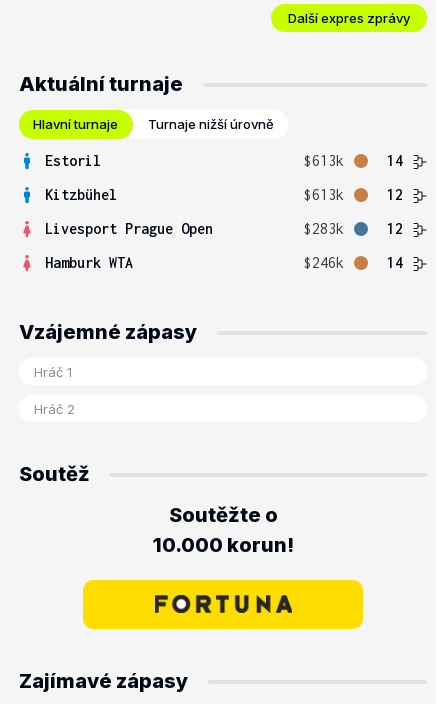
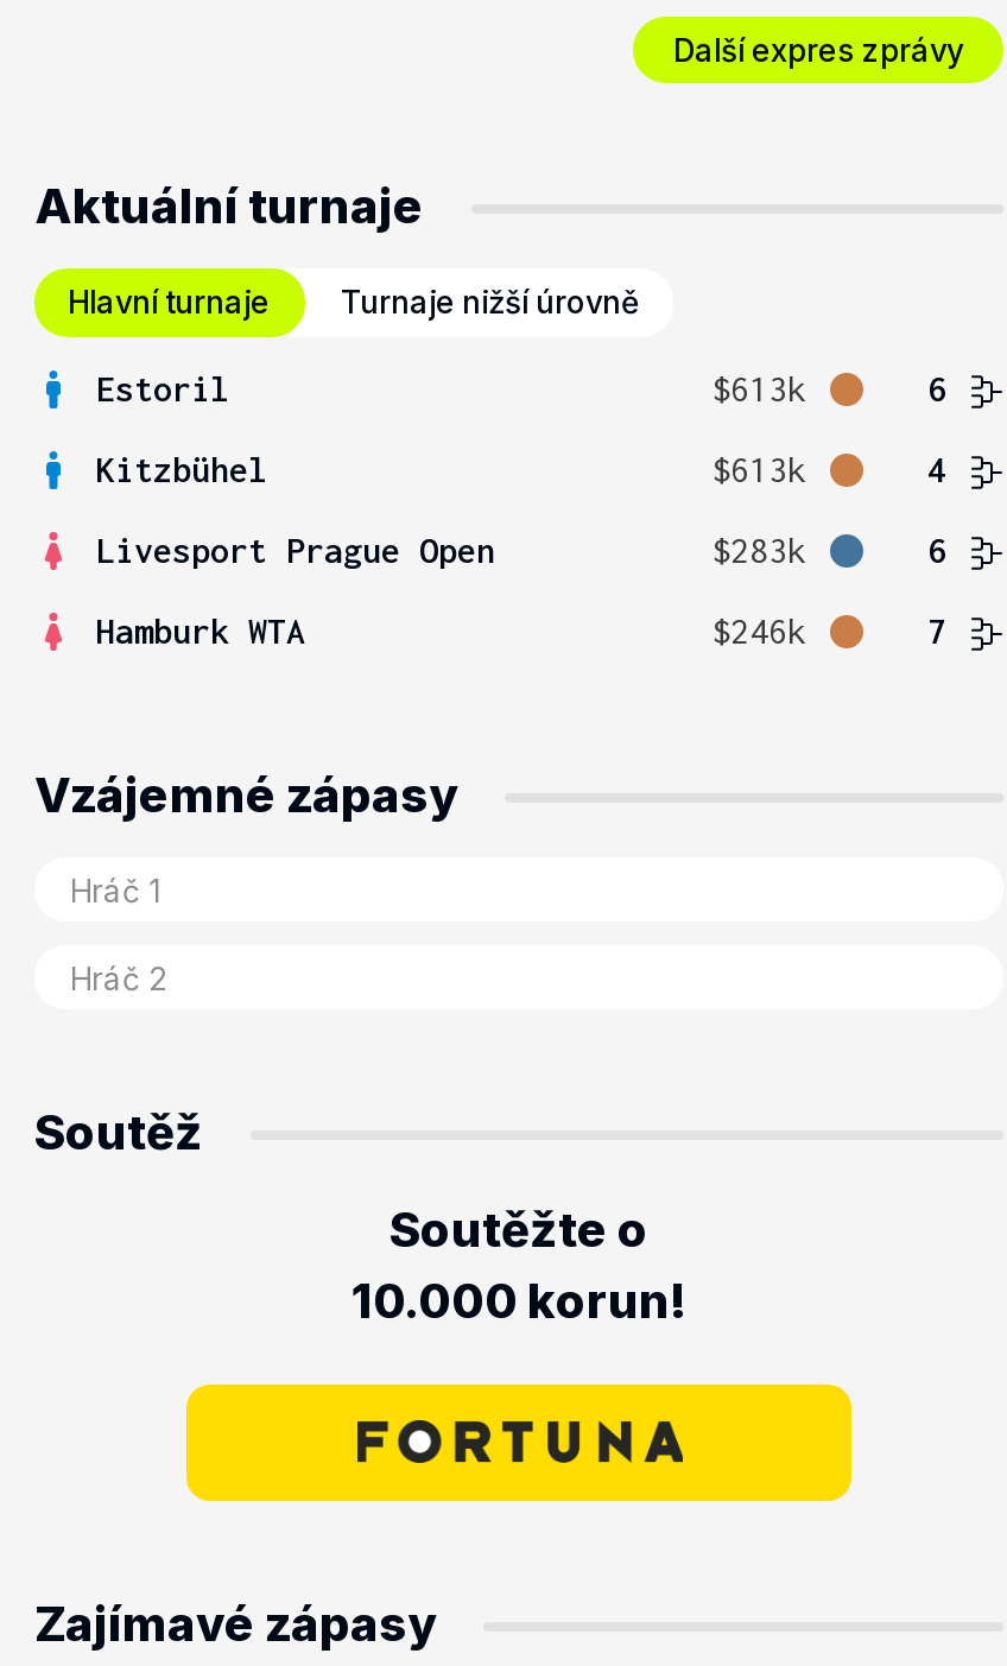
[387,152,403,169] 14 -> [927,368,946,408] 6
[387,186,403,203] 12 -> [927,449,946,489] 4
[387,220,403,237] 12 -> [927,530,946,570] 6
[387,254,403,271] 14 -> [927,610,946,651] 7

